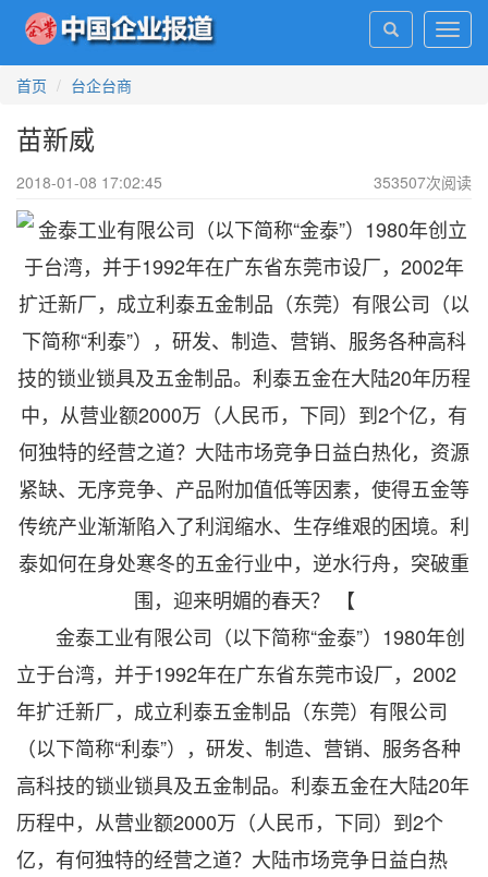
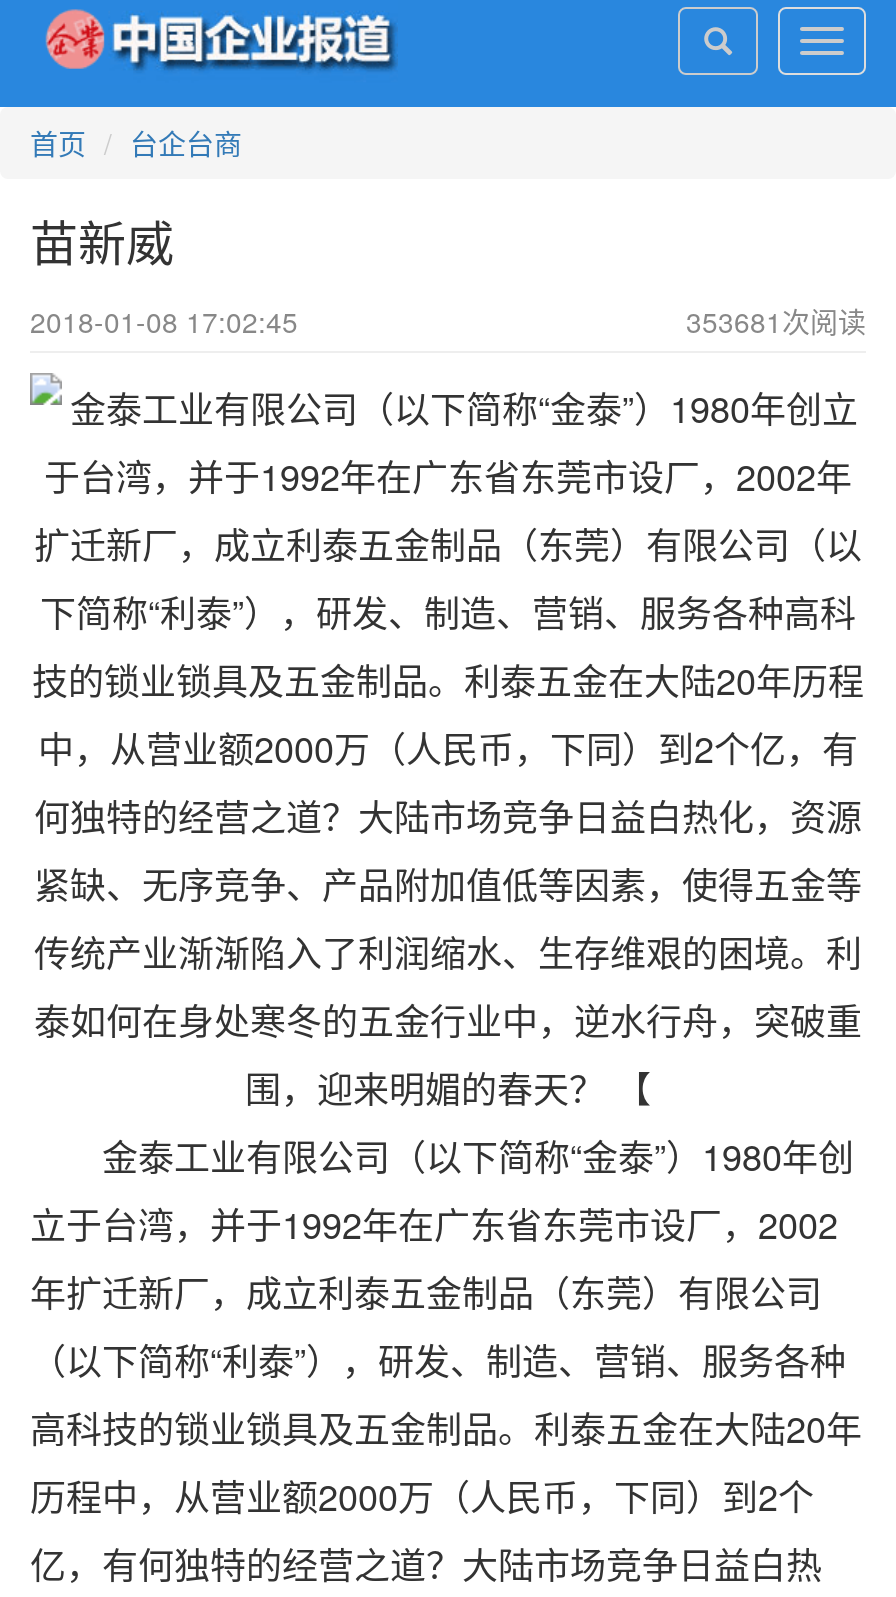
[374,171,472,193] 353507次阅读 -> [686,301,866,341] 353681次阅读

